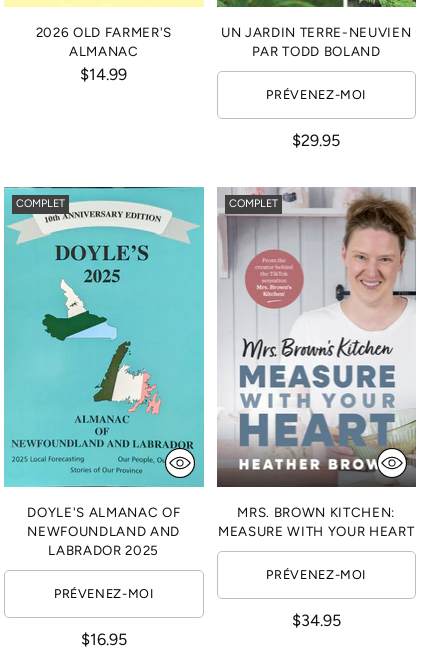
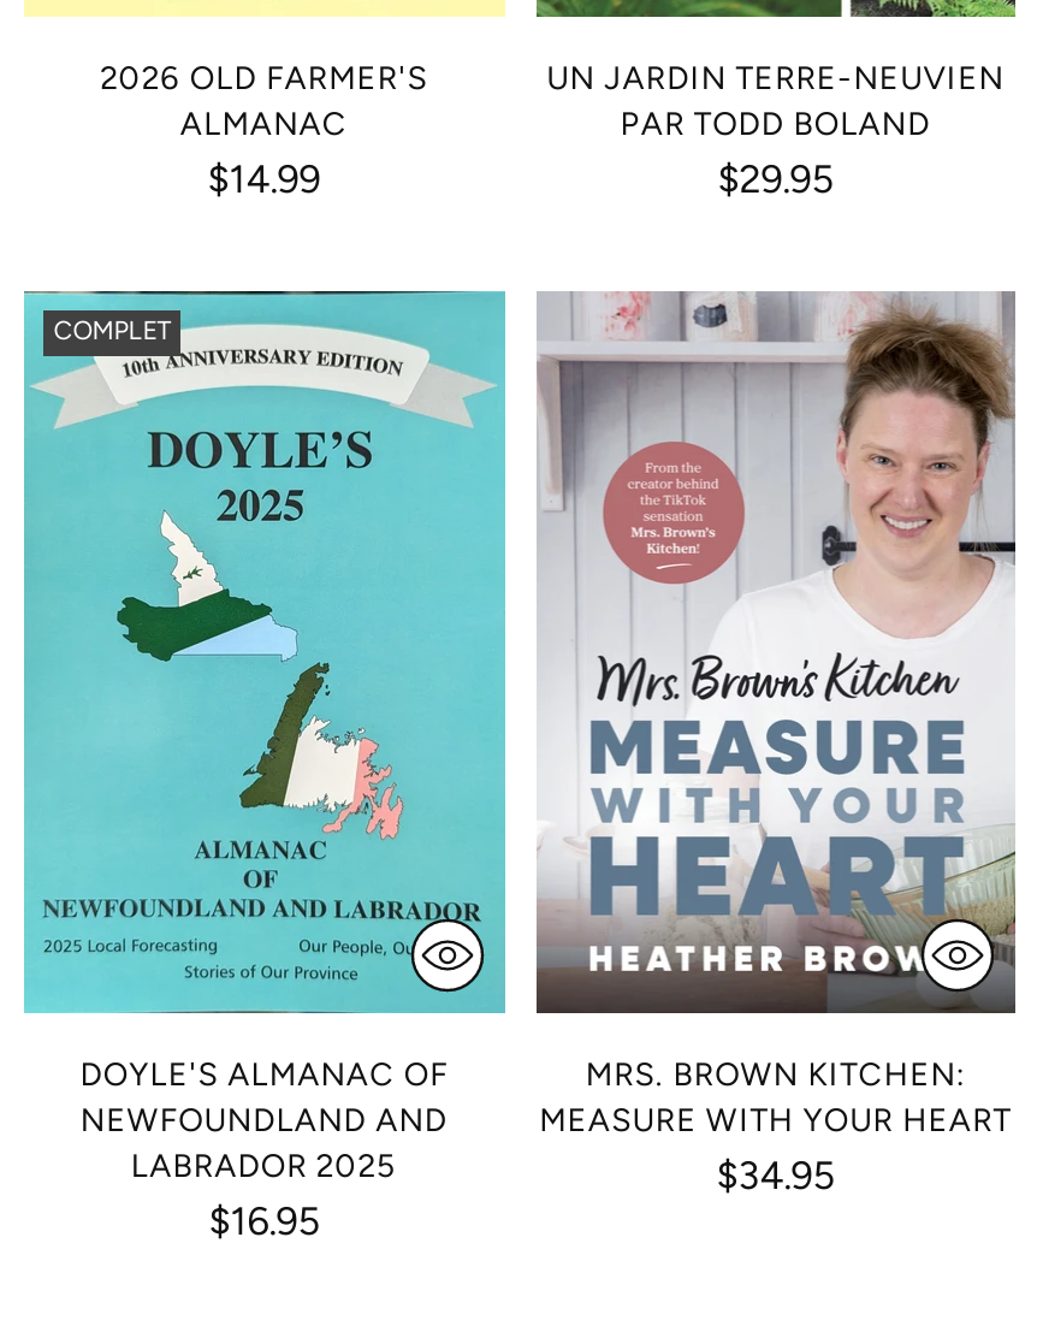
[266,87,366,102] PRÉVENEZ-MOI -> none
[229,197,278,210] COMPLET -> none
[266,566,366,581] PRÉVENEZ-MOI -> none
[54,585,153,600] PRÉVENEZ-MOI -> none

